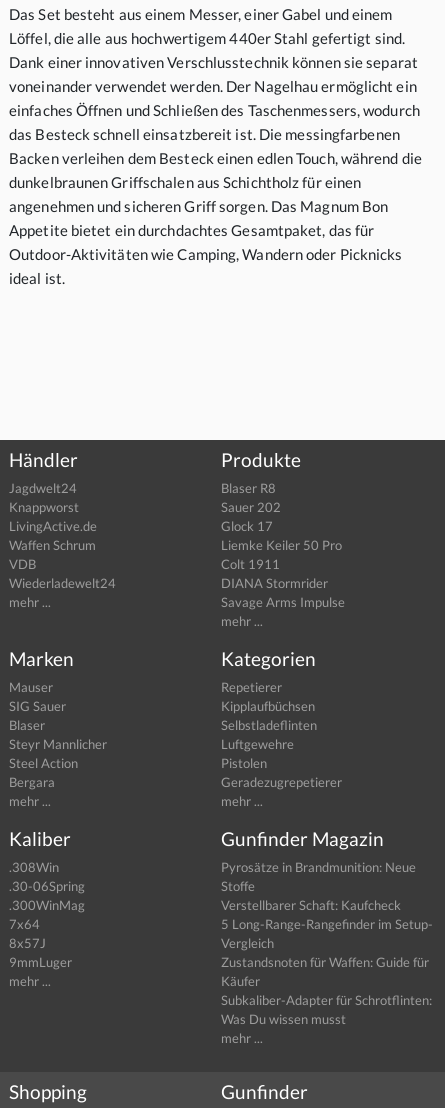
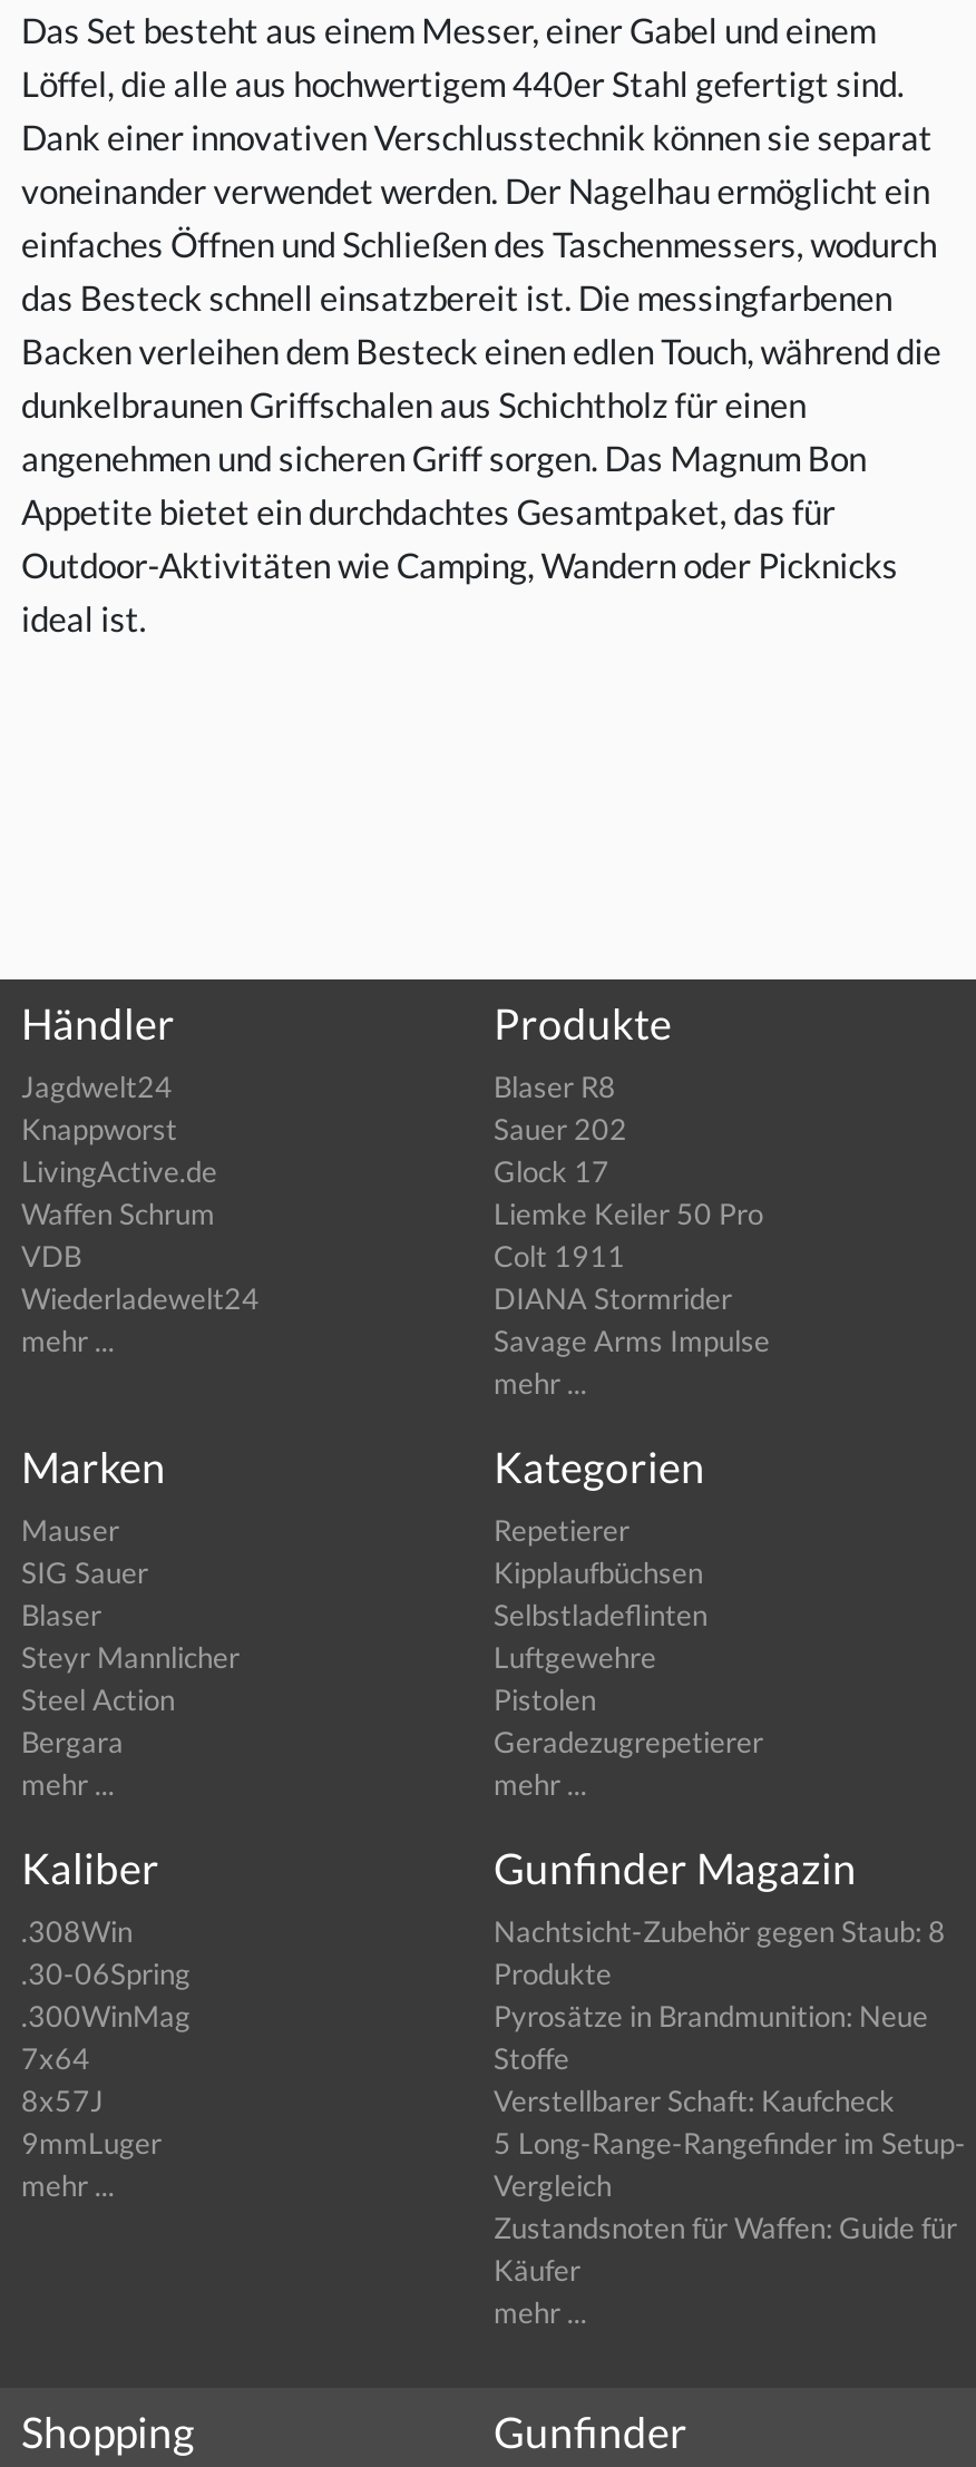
moved [221,859,433,989] -> [494,1997,966,2287]: Pyrosätze in Brandmunition: Neue | Stoffe | Verstellbarer Schaft: Kaufcheck | 5 Long-Range-Rangefinder im Setup- | Vergleich | Zustandsnoten für Waffen: Guide für | Käufer
none -> [494,1913,946,1991] Nachtsicht-Zubehör gegen Staub: 8 | Produkte
[221,992,432,1027] Subkaliber-Adapter für Schrotflinten: | Was Du wissen musst -> none

